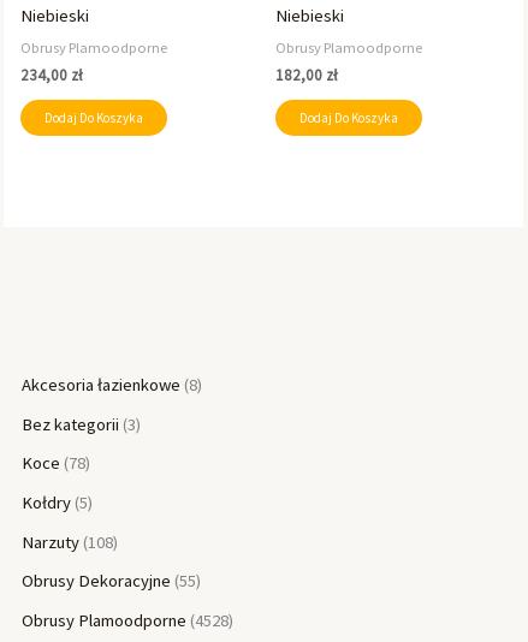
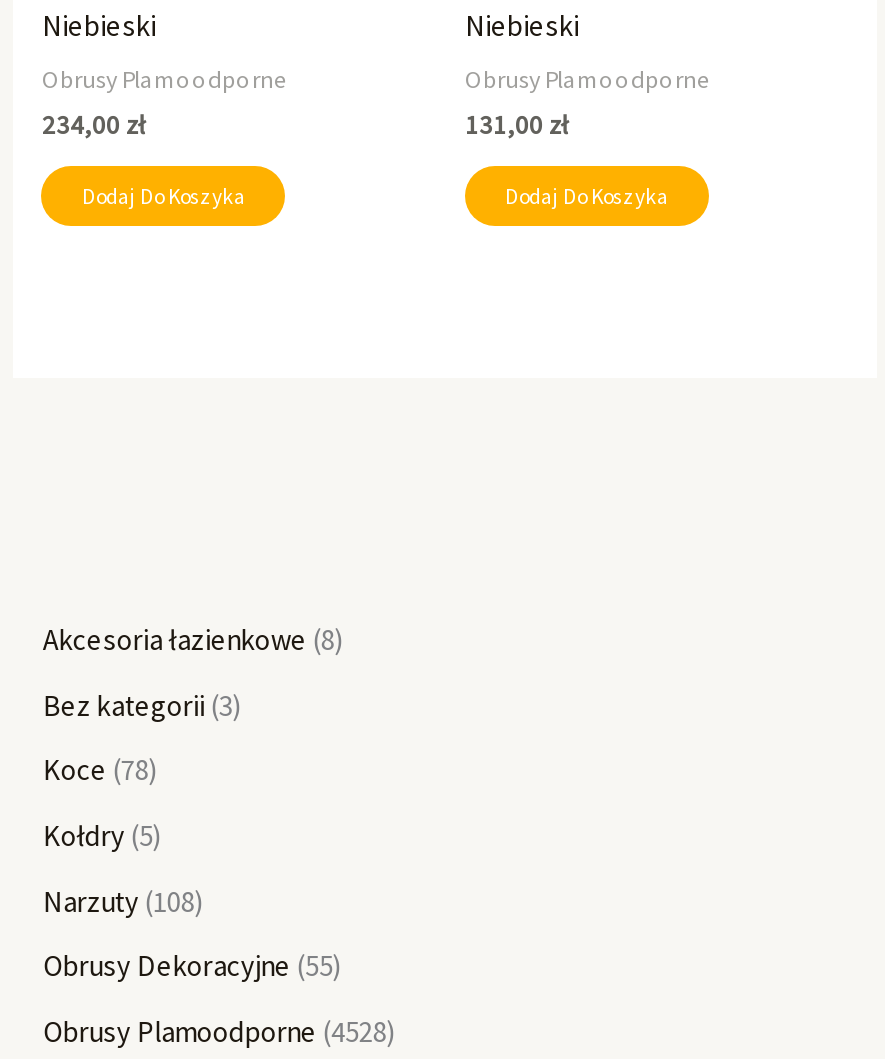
[275,65,338,86] 182,00 zł -> [465,109,569,143] 131,00 zł

